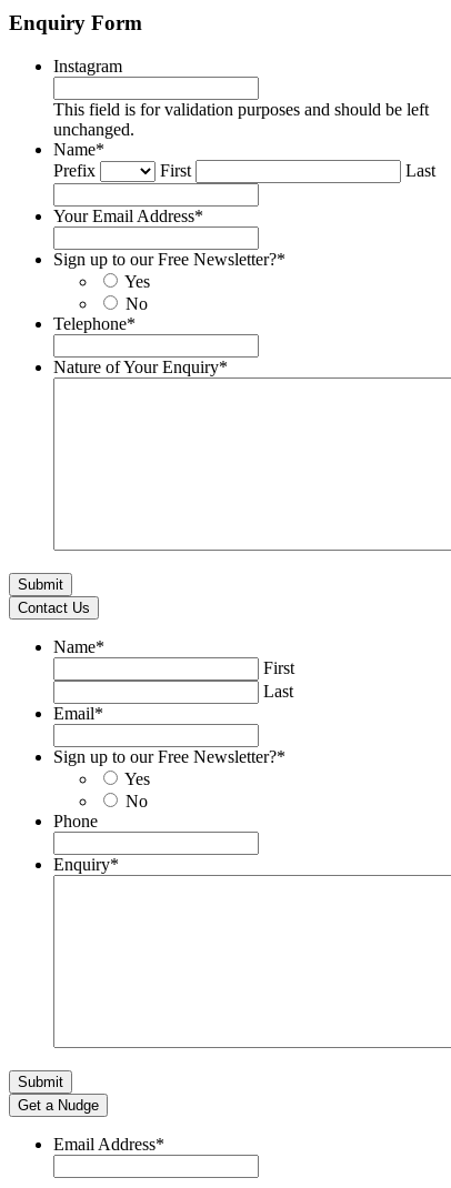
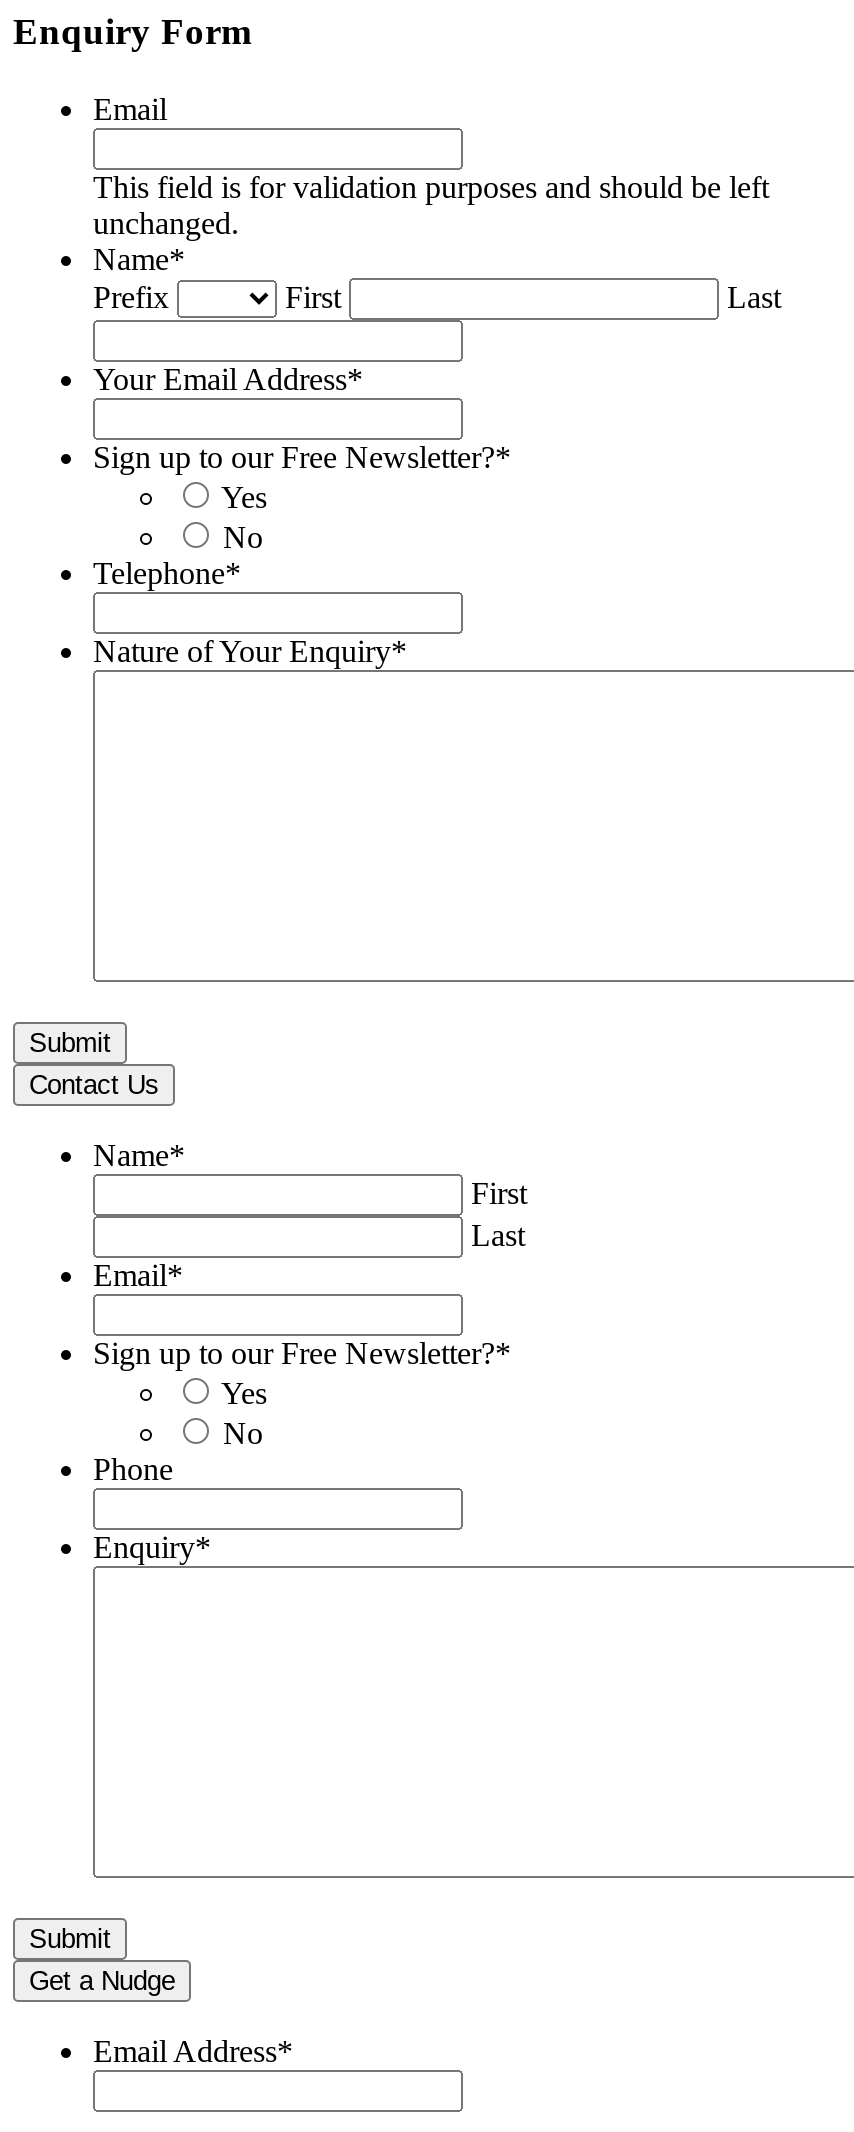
[53,57,122,75] Instagram -> [93,92,167,126] Email

